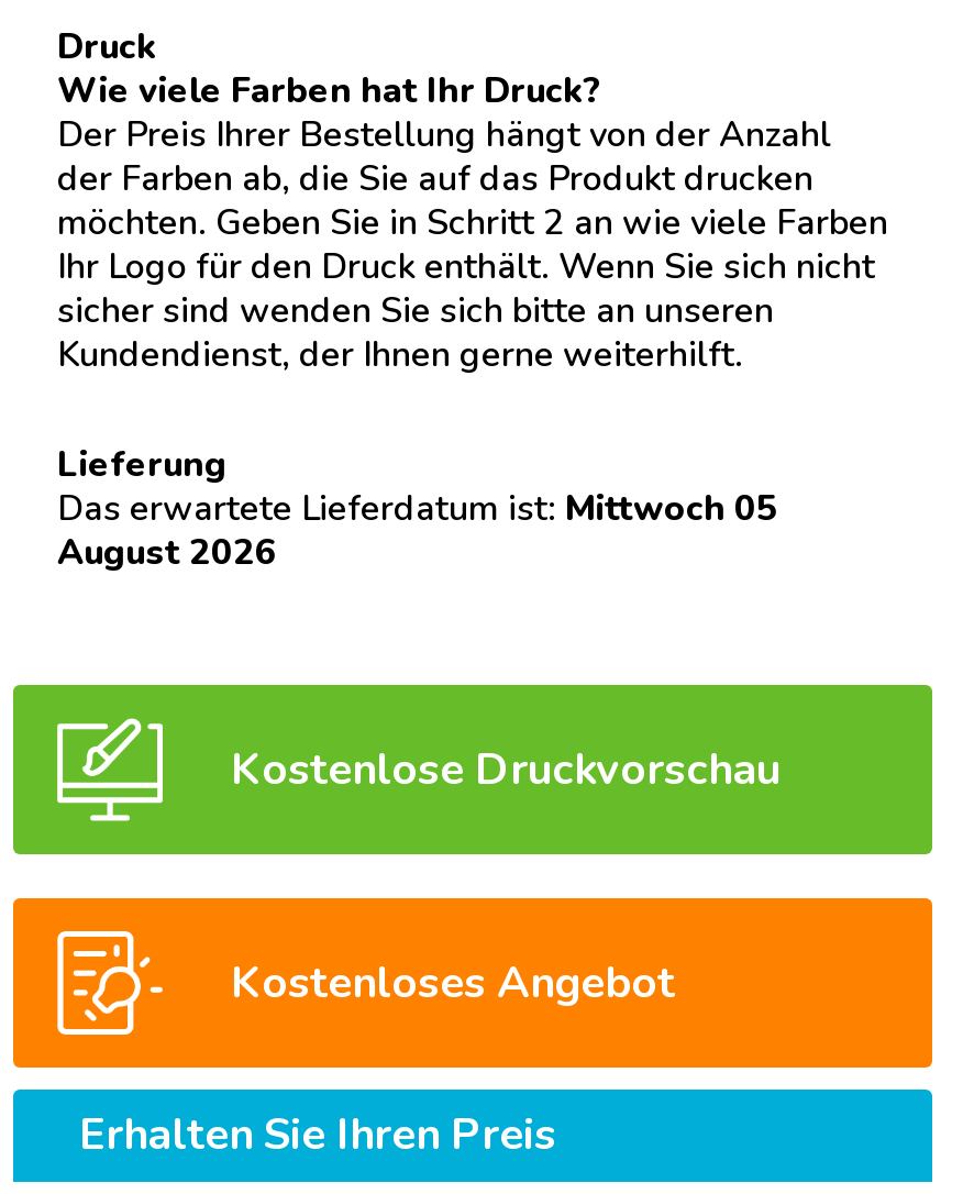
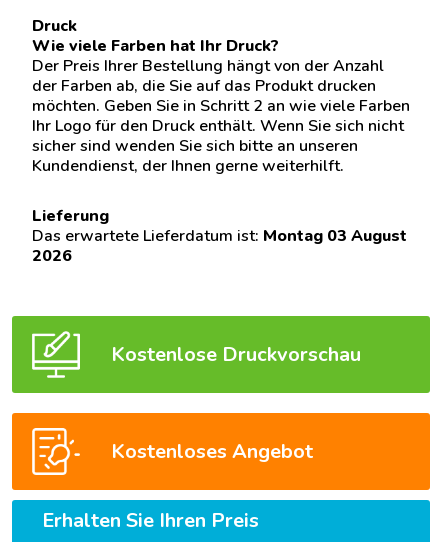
[57,485,778,577] Das erwartete Lieferdatum ist: Mittwoch 05 | August 2026 -> [32,225,407,267] Das erwartete Lieferdatum ist: Montag 03 August | 2026

